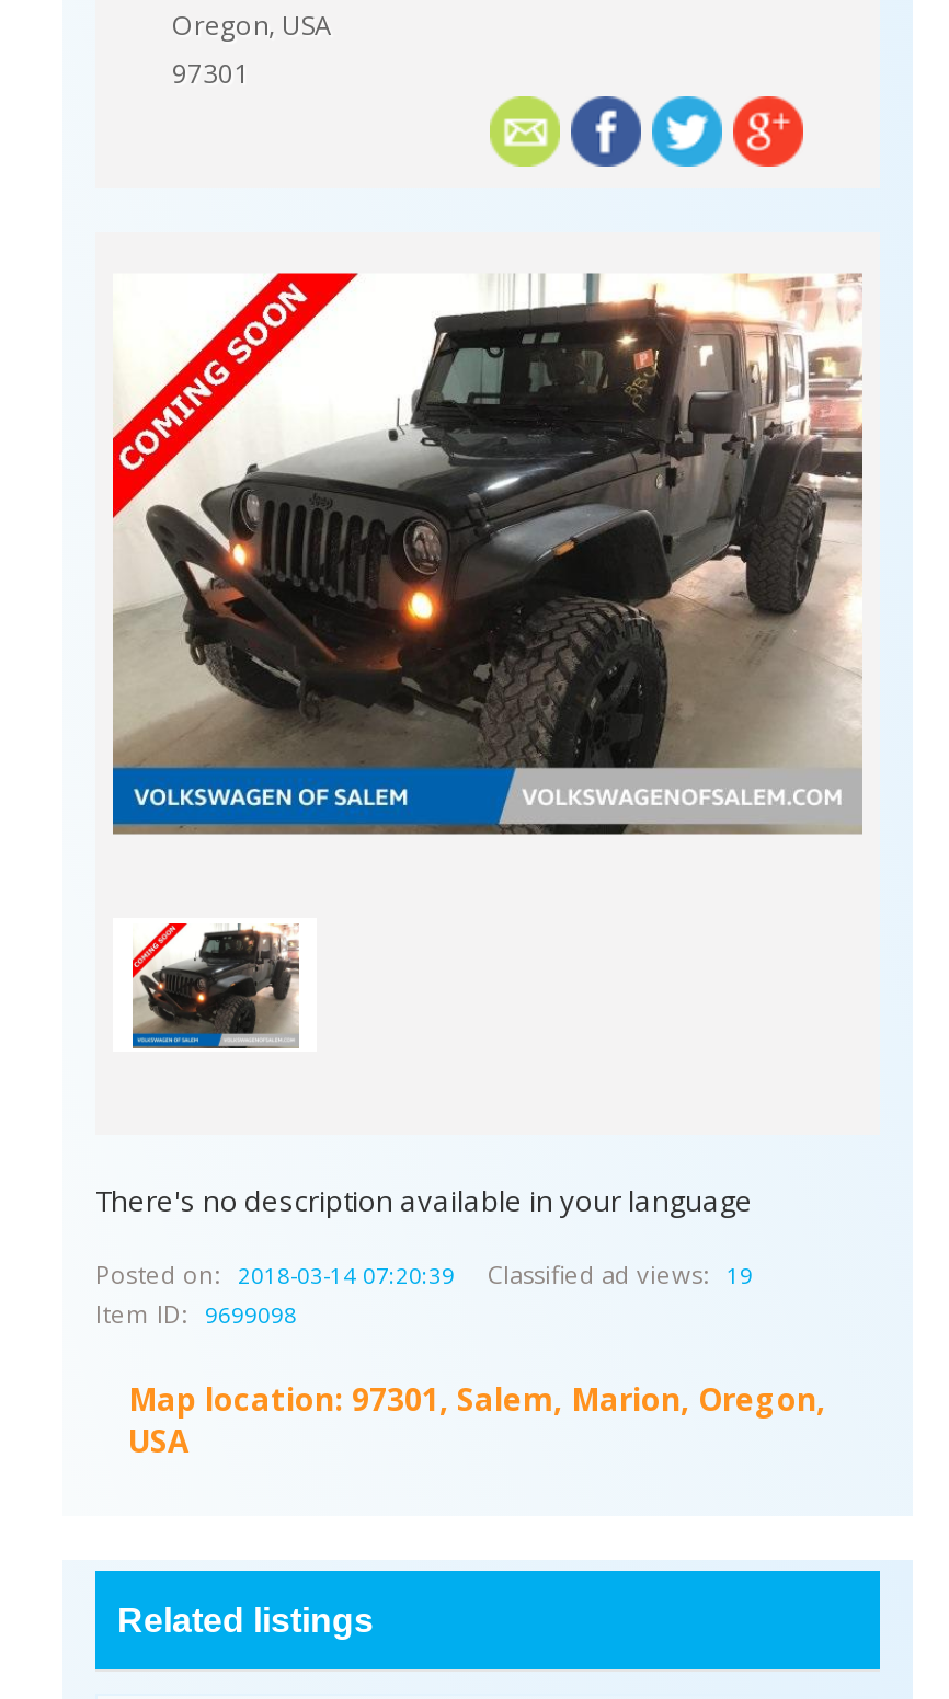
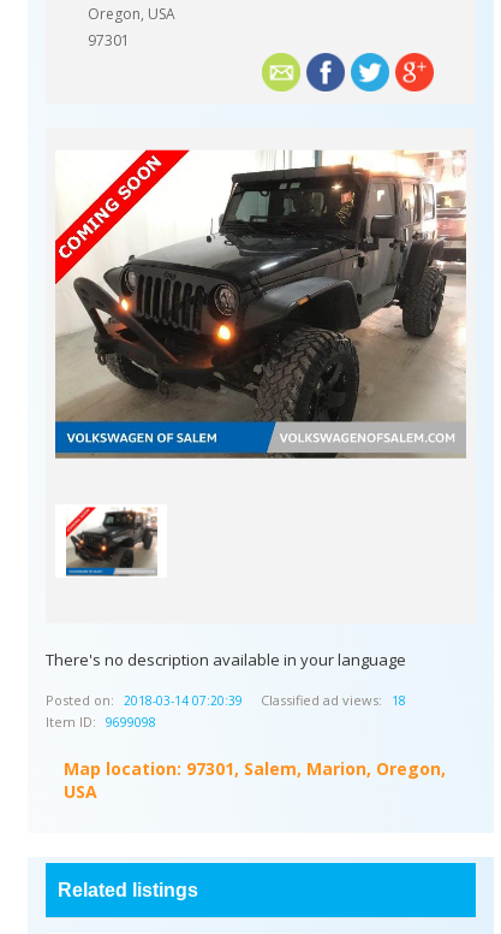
[488,1258,753,1291] Classified ad views: 19 -> [261,691,406,709] Classified ad views: 18

